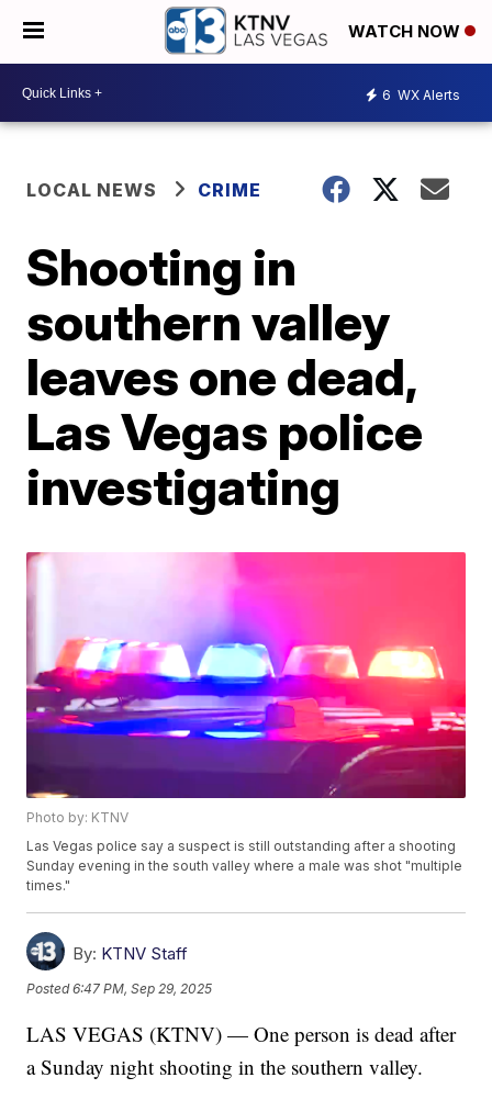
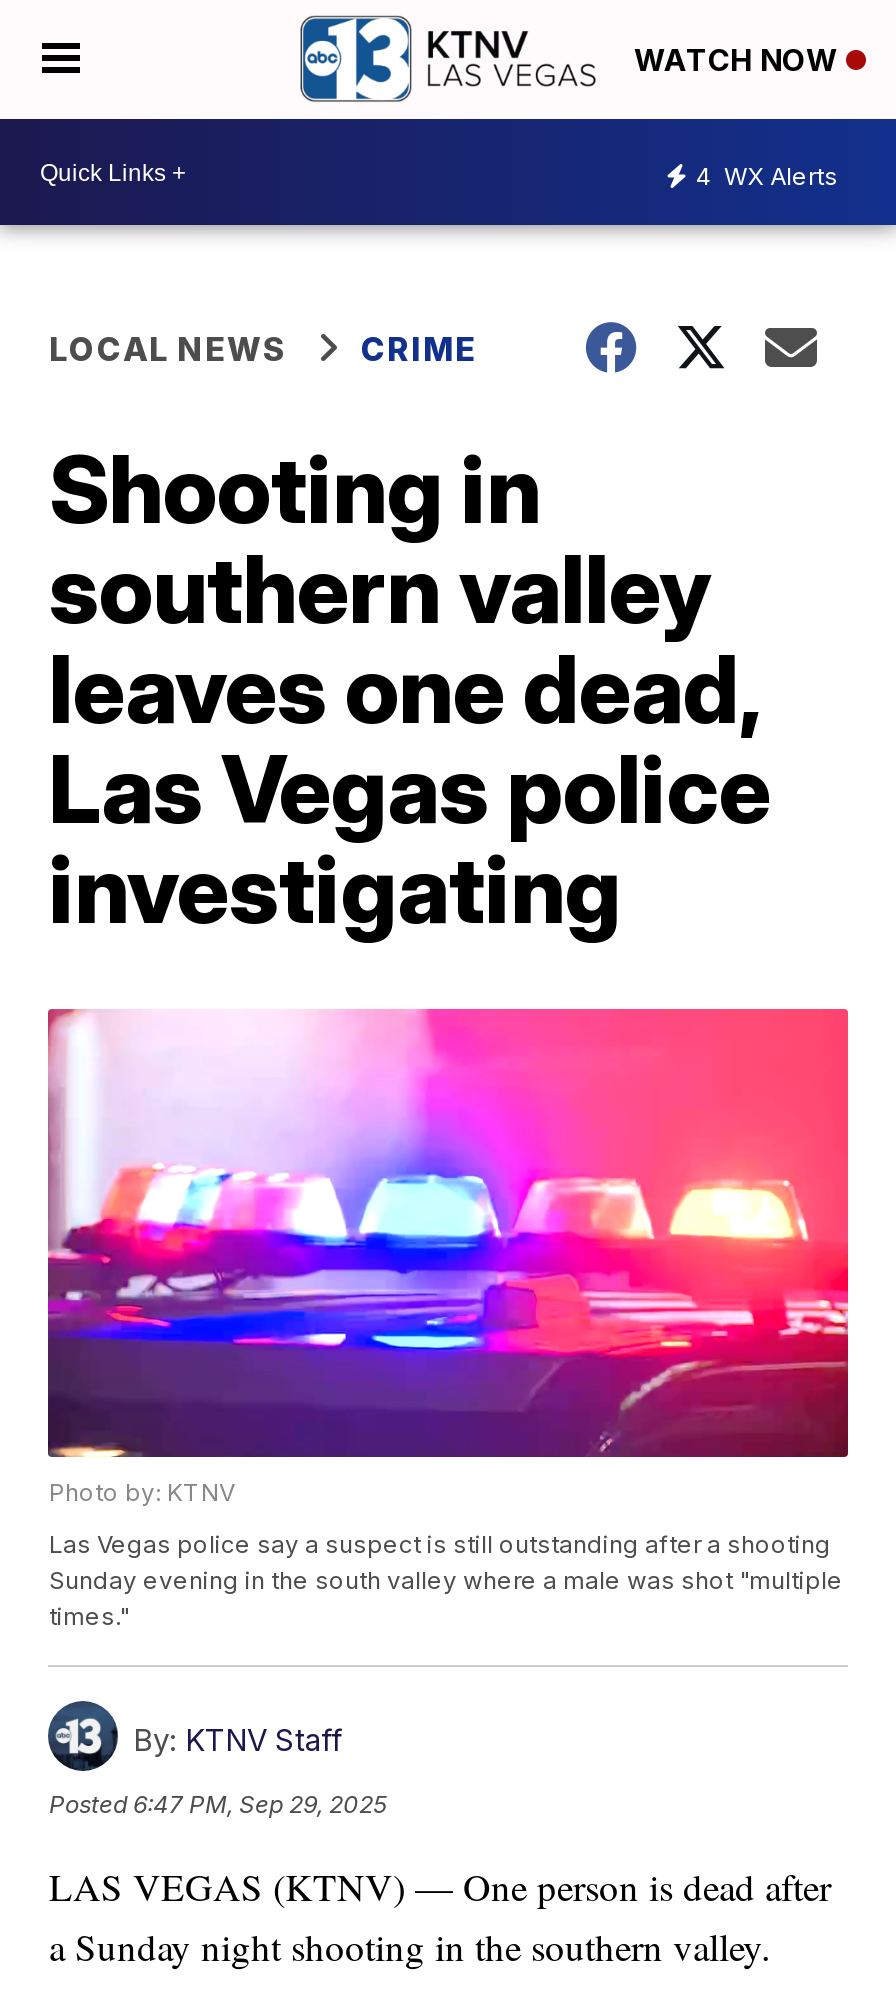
[382,86,460,103] 6 WX Alerts -> [696,160,838,190] 4 WX Alerts

